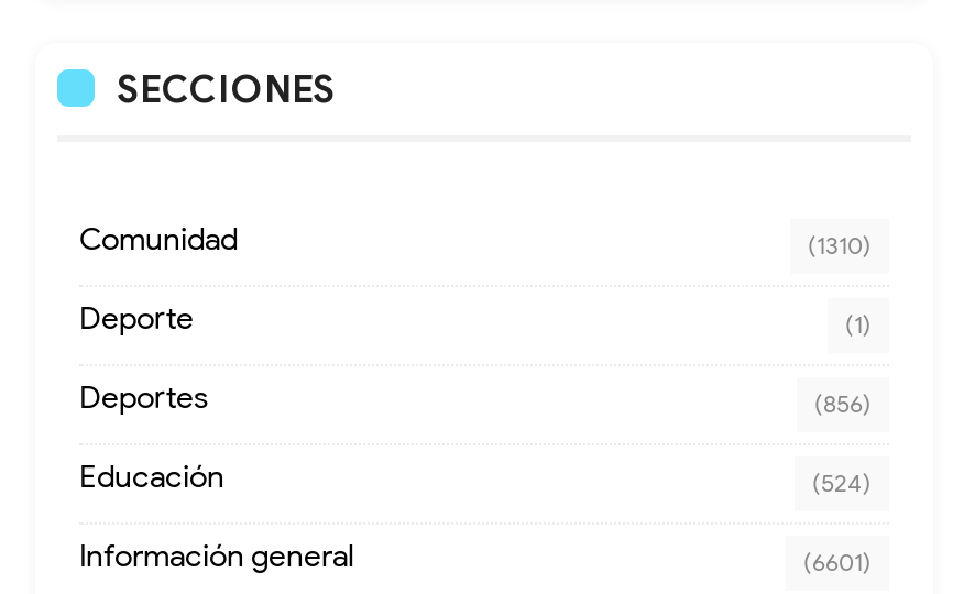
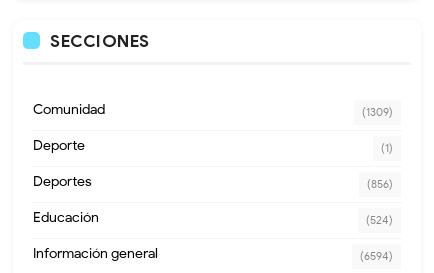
[808,230,872,261] (1310) -> [362,105,393,119] (1309)
[803,547,872,578] (6601) -> [360,249,393,263] (6594)

